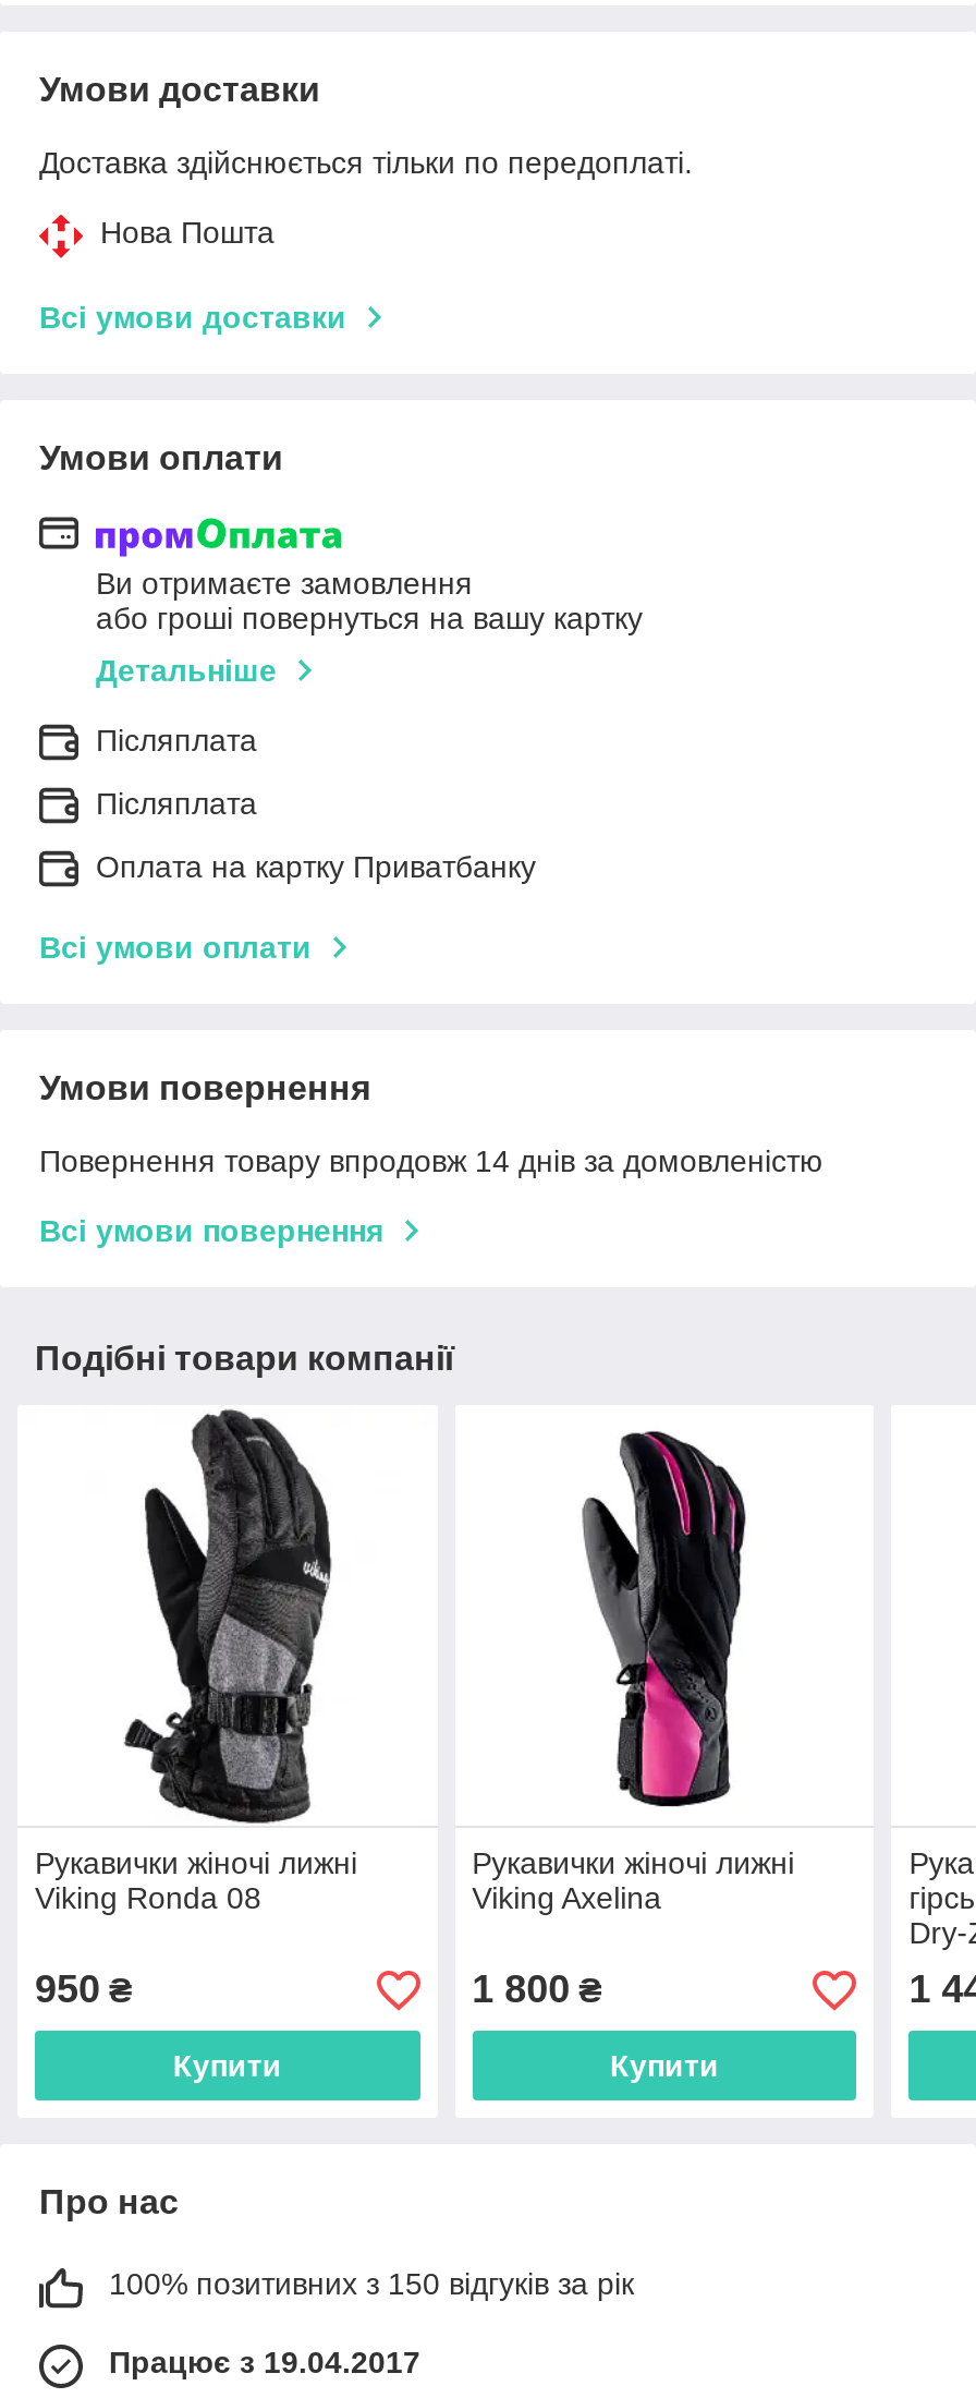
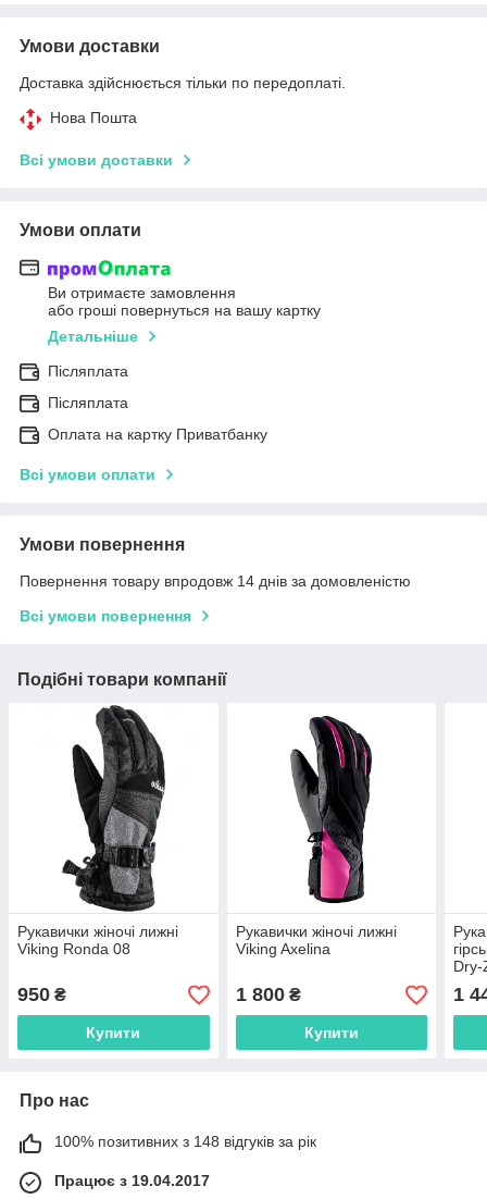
[109,2266,634,2301] 100% позитивних з 150 відгуків за рік -> [54,1133,316,1150] 100% позитивних з 148 відгуків за рік

